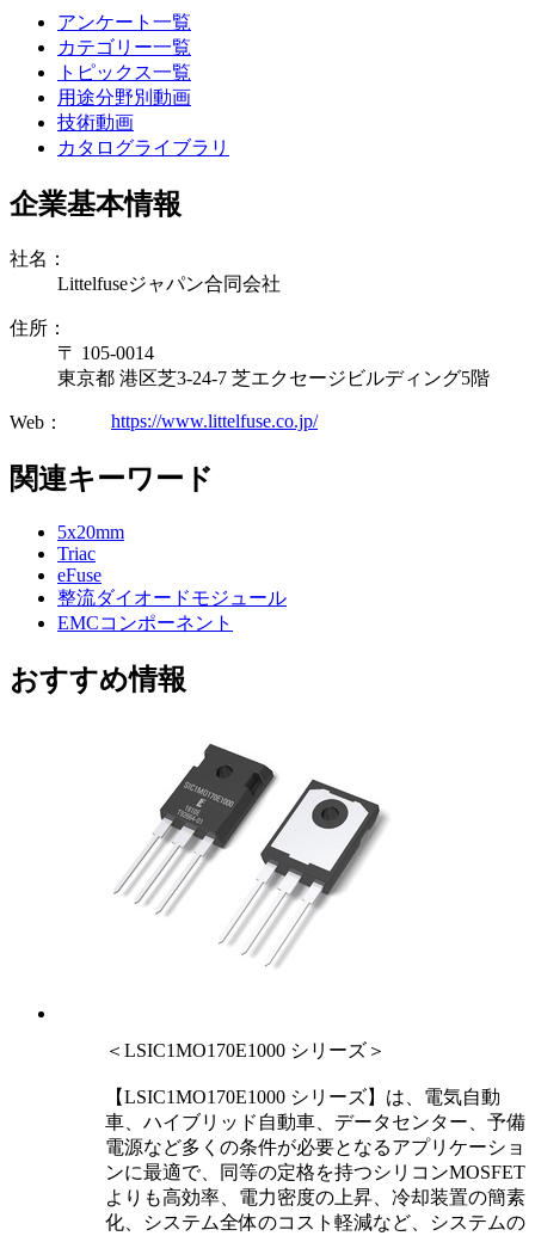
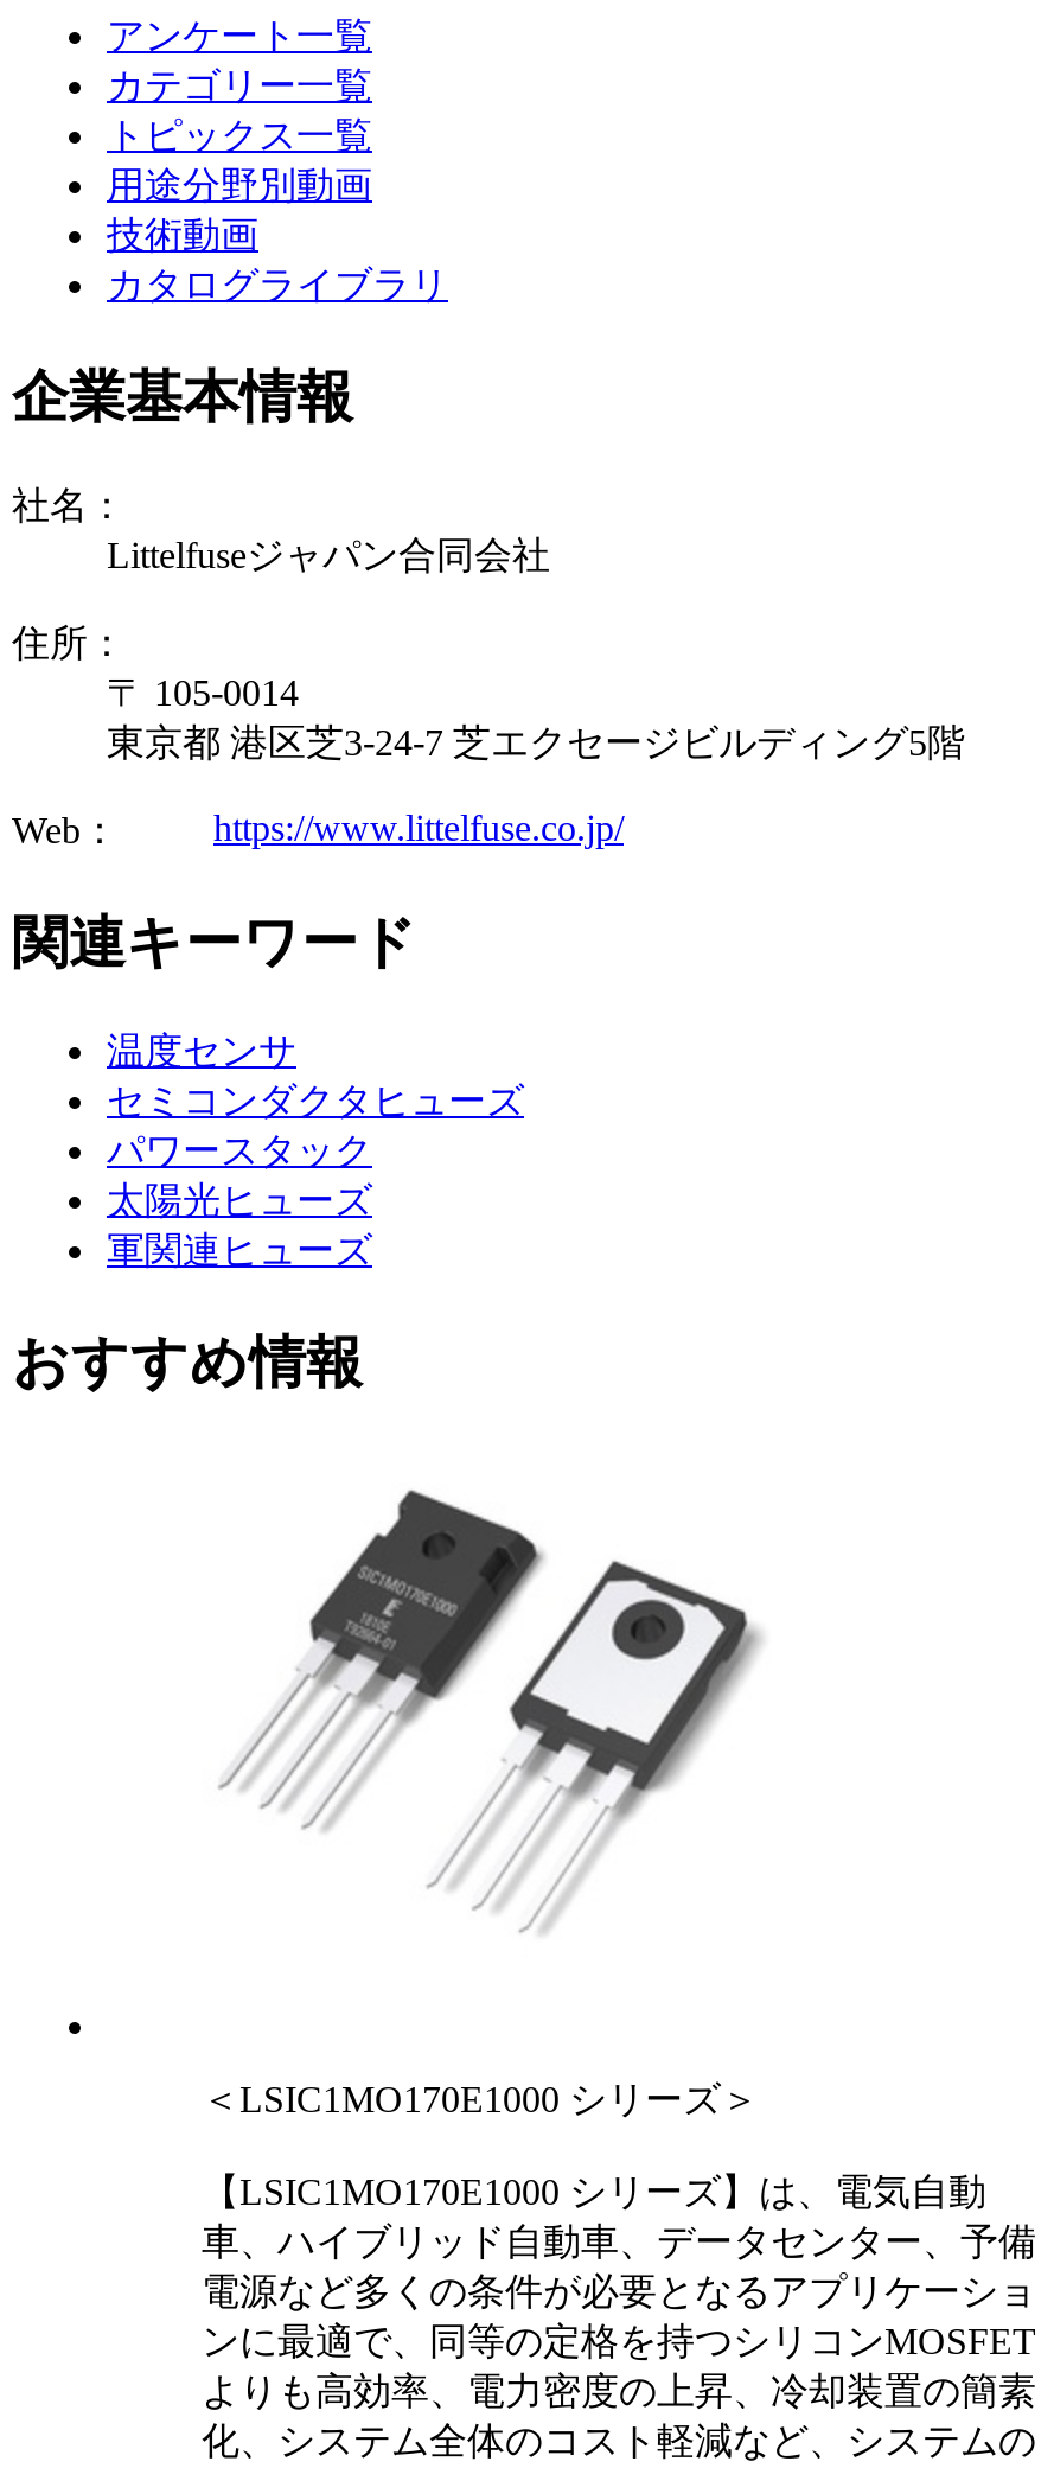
[57,521,287,632] 5x20mm | Triac | eFuse | 整流ダイオードモジュール | EMCコンポーネント -> [107,1030,524,1269] 温度センサ | セミコンダクタヒューズ | パワースタック | 太陽光ヒューズ | 軍関連ヒューズ

